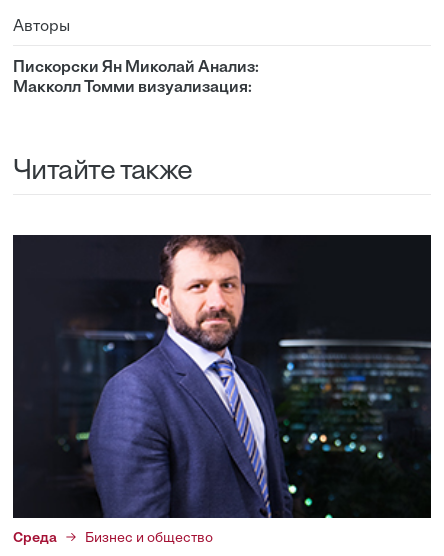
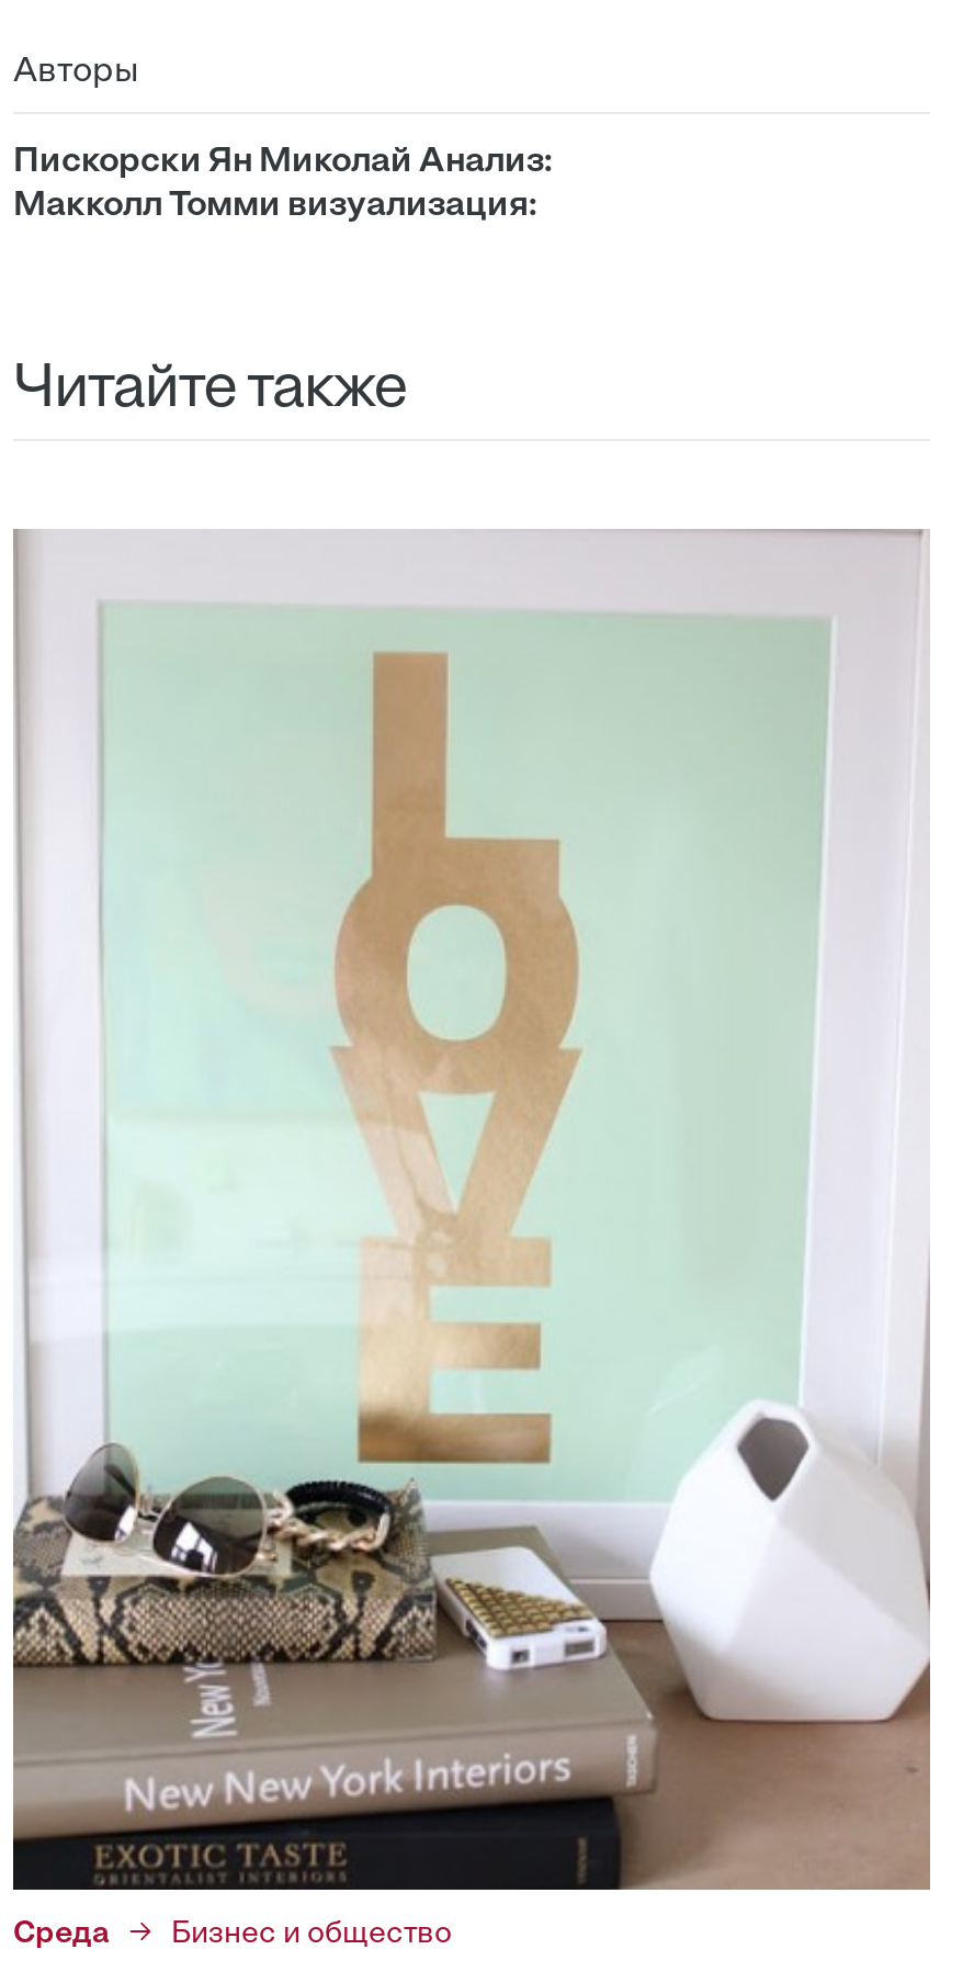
[12,234,432,519] [image] -> [11,529,932,1892] [image]

